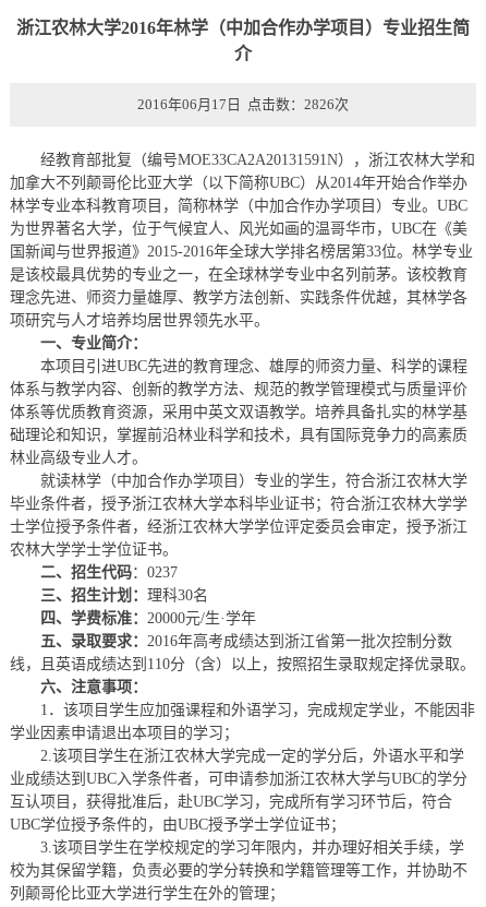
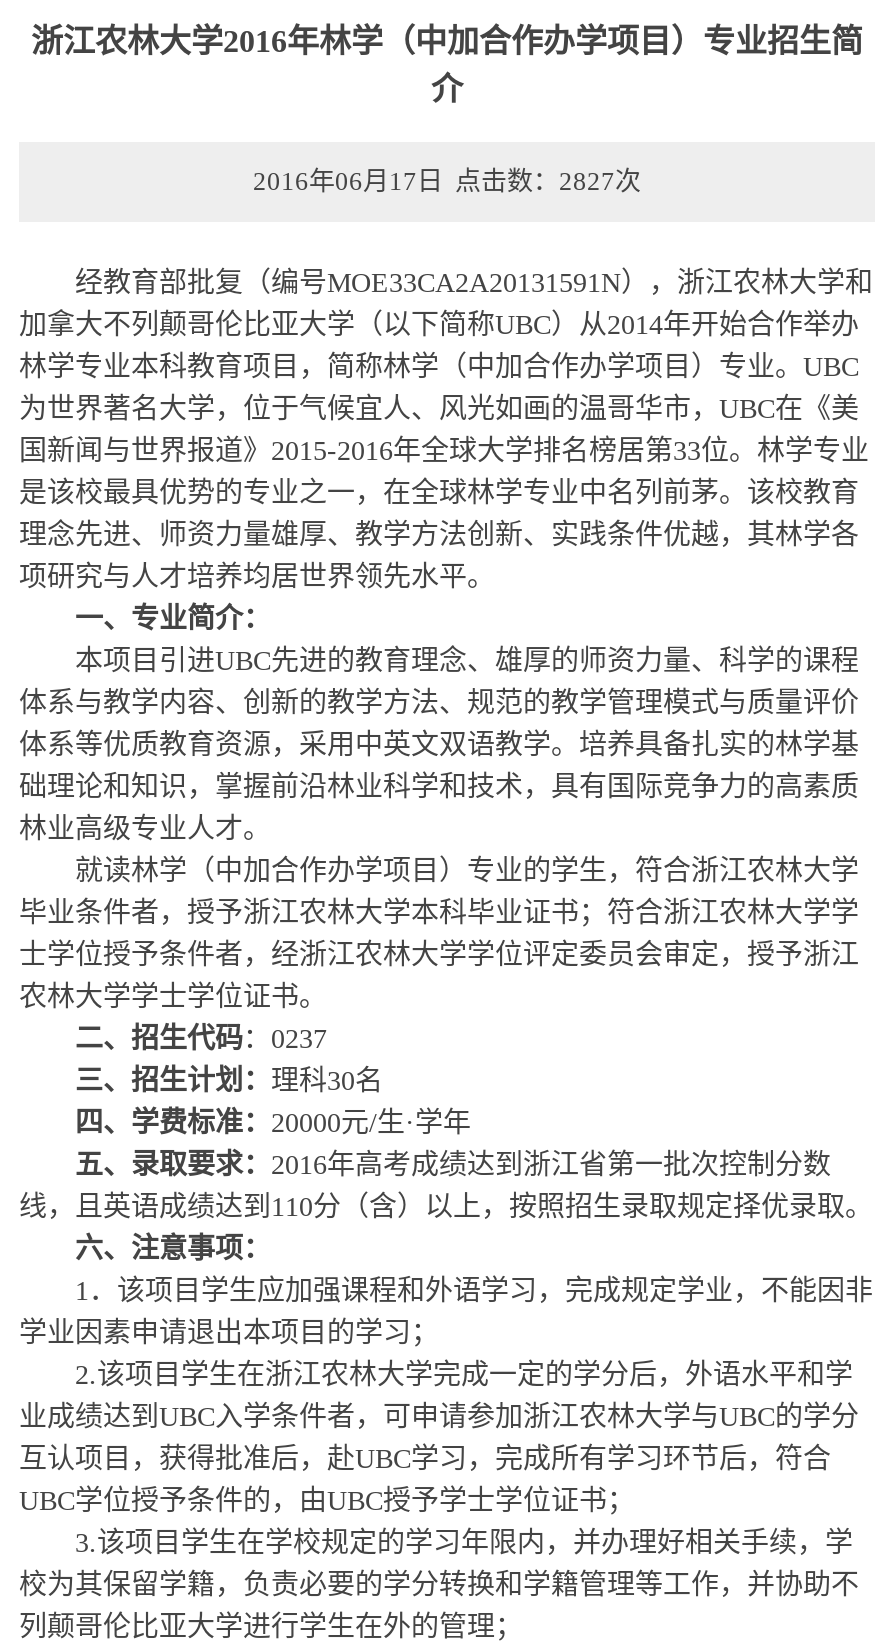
[137,96,349,113] 2016年06月17日 点击数：2826次 -> [253,167,641,197] 2016年06月17日 点击数：2827次

